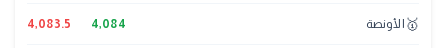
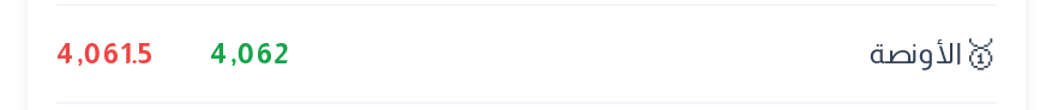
[27,17,71,31] 4,083.5 -> [56,38,155,71] 4,061.5
[91,17,126,31] 4,084 -> [210,38,289,71] 4,062

